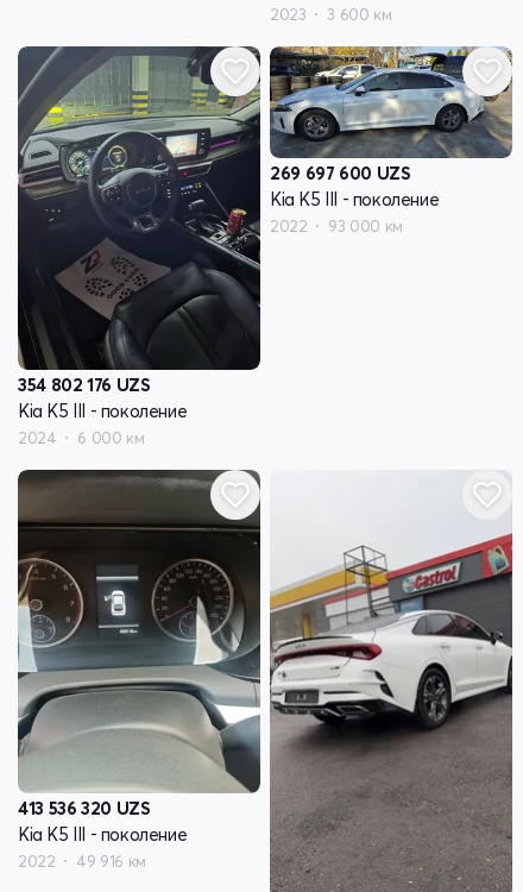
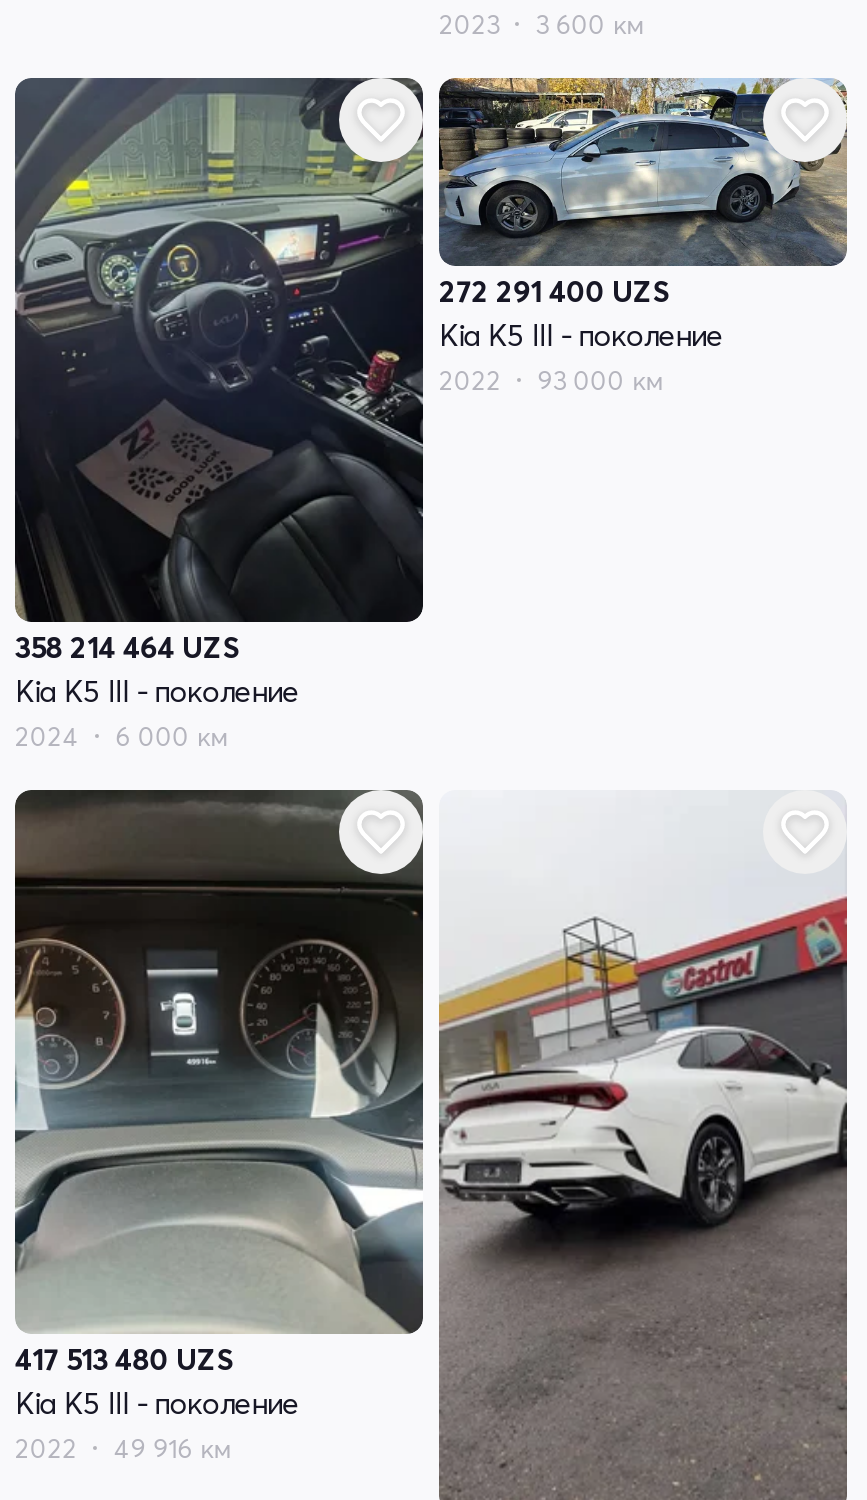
[270,162,411,184] 269 697 600 UZS -> [439,272,670,310] 272 291 400 UZS
[18,373,150,396] 354 802 176 UZS -> [15,627,240,665] 358 214 464 UZS
[18,796,150,819] 413 536 320 UZS -> [15,1339,234,1377] 417 513 480 UZS

